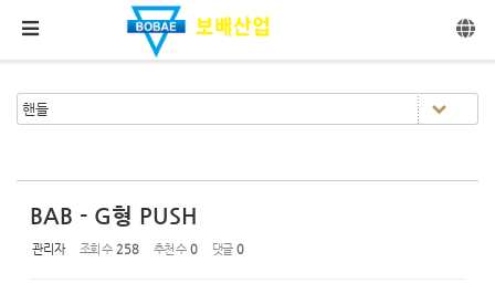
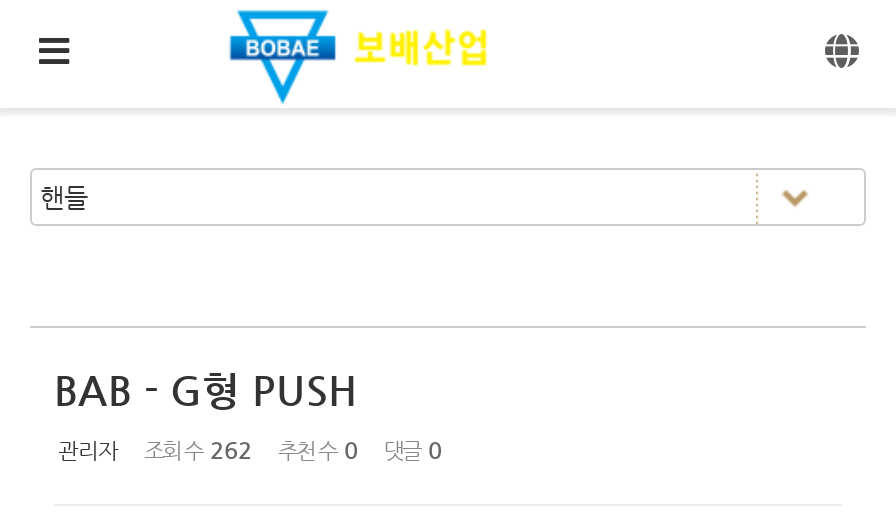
[32,242,244,256] 관리자 조회 수 258 추천 수 0 댓글 0 -> [58,438,442,464] 관리자 조회 수 262 추천 수 0 댓글 0

